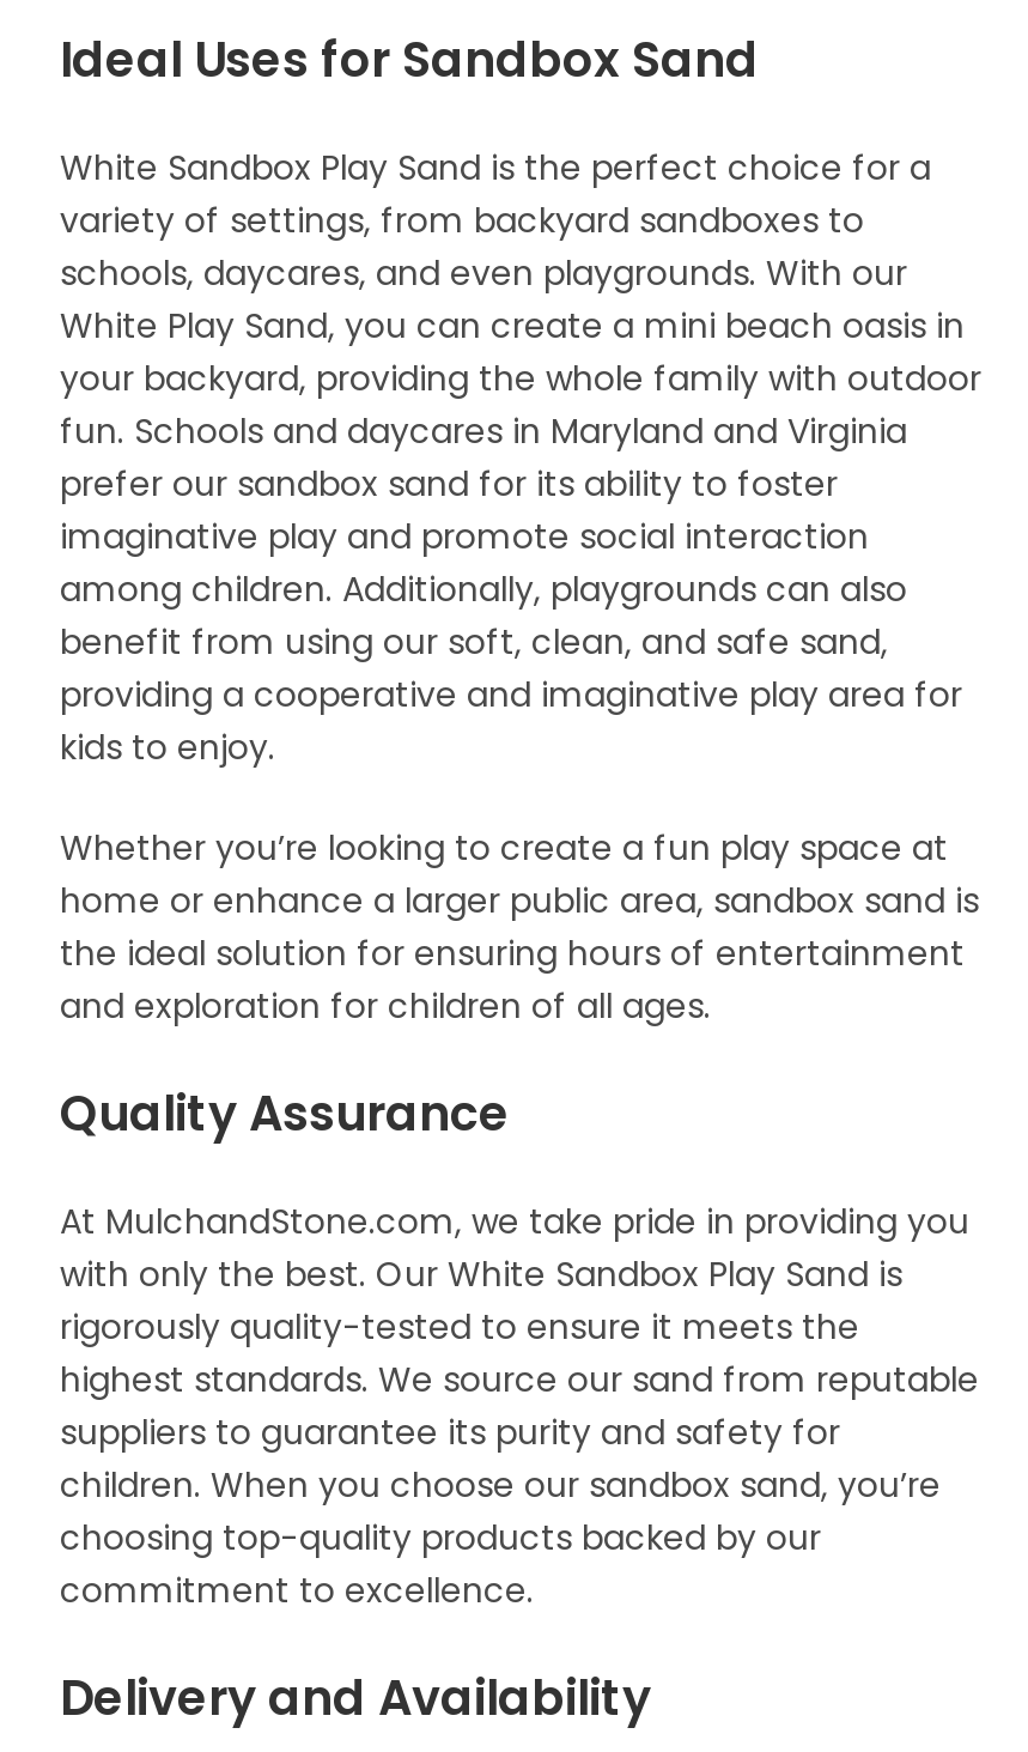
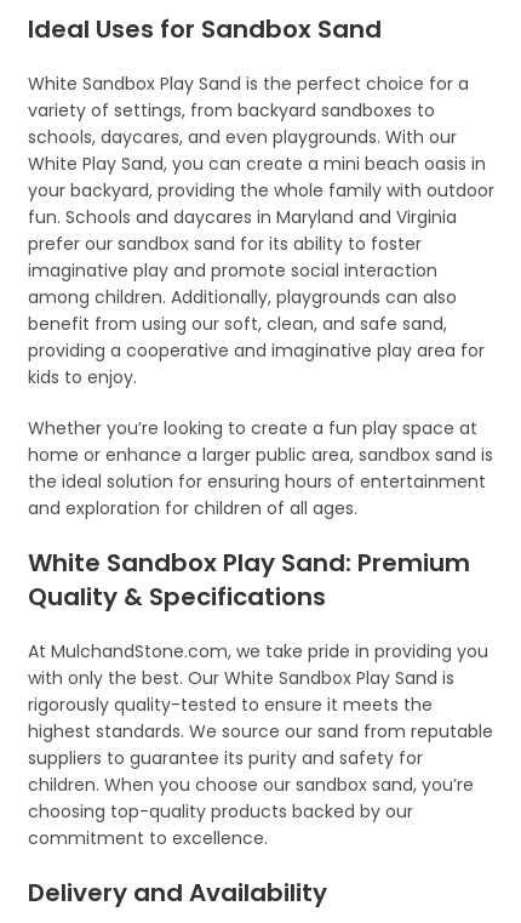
[60,1080,510,1147] Quality Assurance -> [28,546,470,614] White Sandbox Play Sand: Premium | Quality & Specifications

